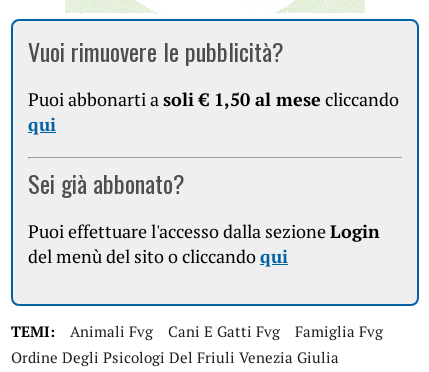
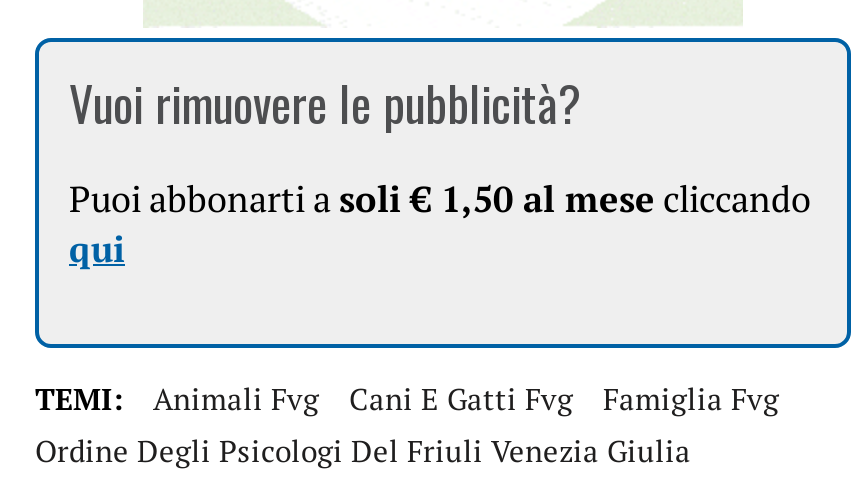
[28,165,380,268] Sei già abbonato? | Puoi effettuare l'accesso dalla sezione Login | del menù del sito o cliccando qui -> none

